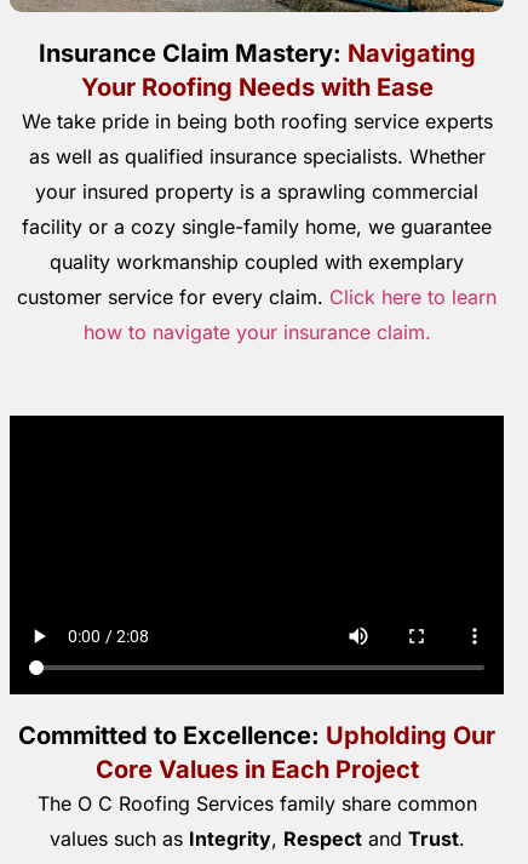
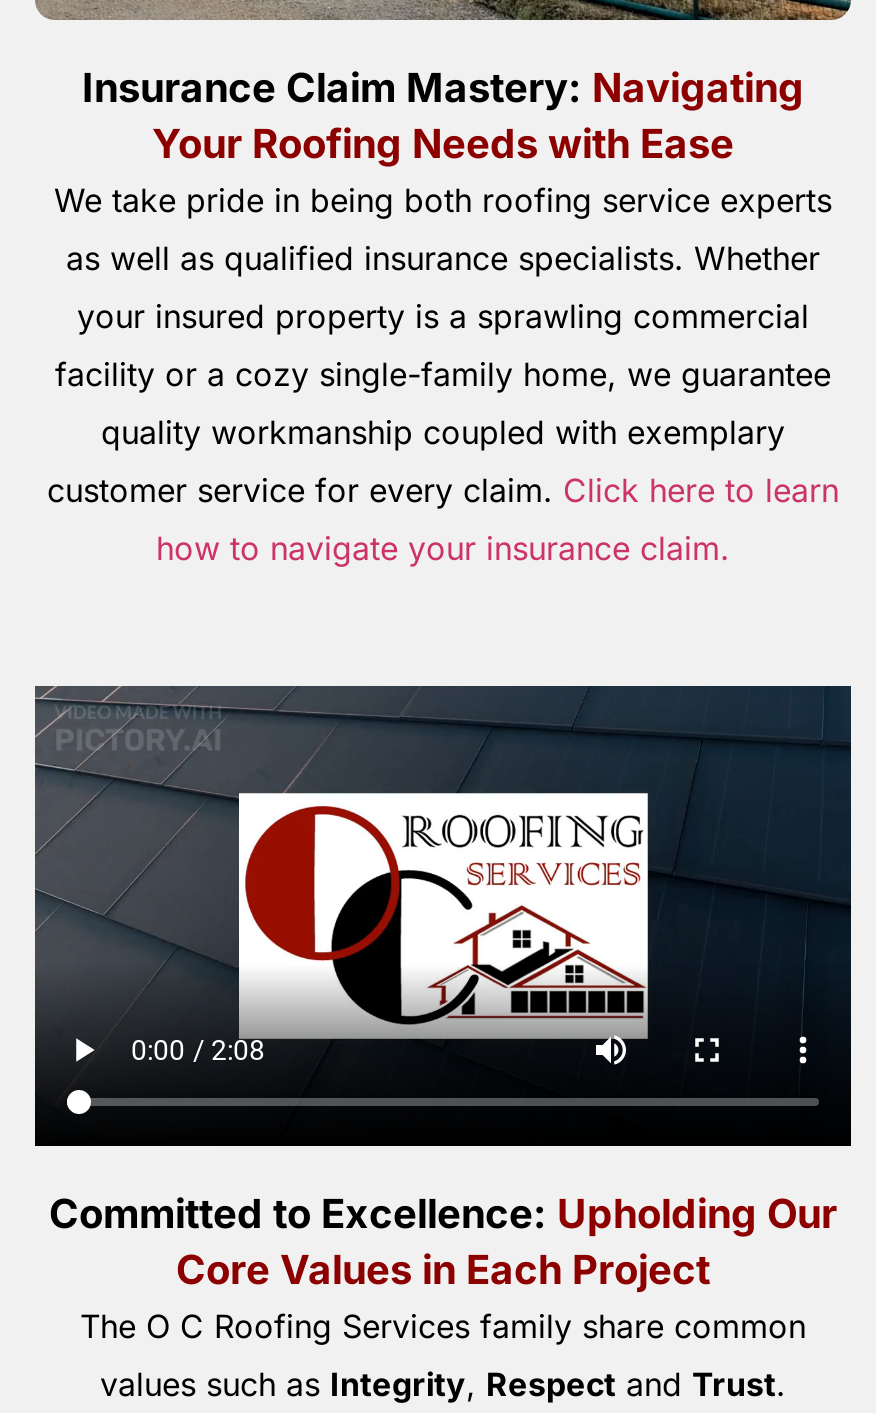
none -> [35,686,851,1076] [image]

